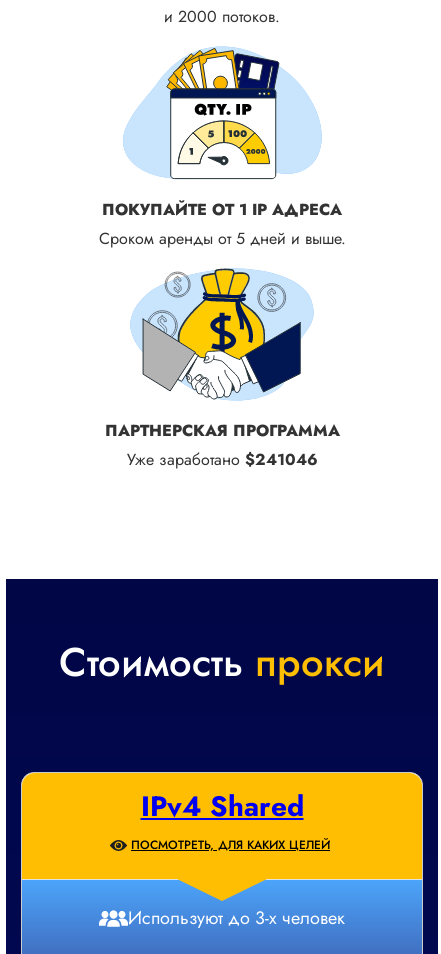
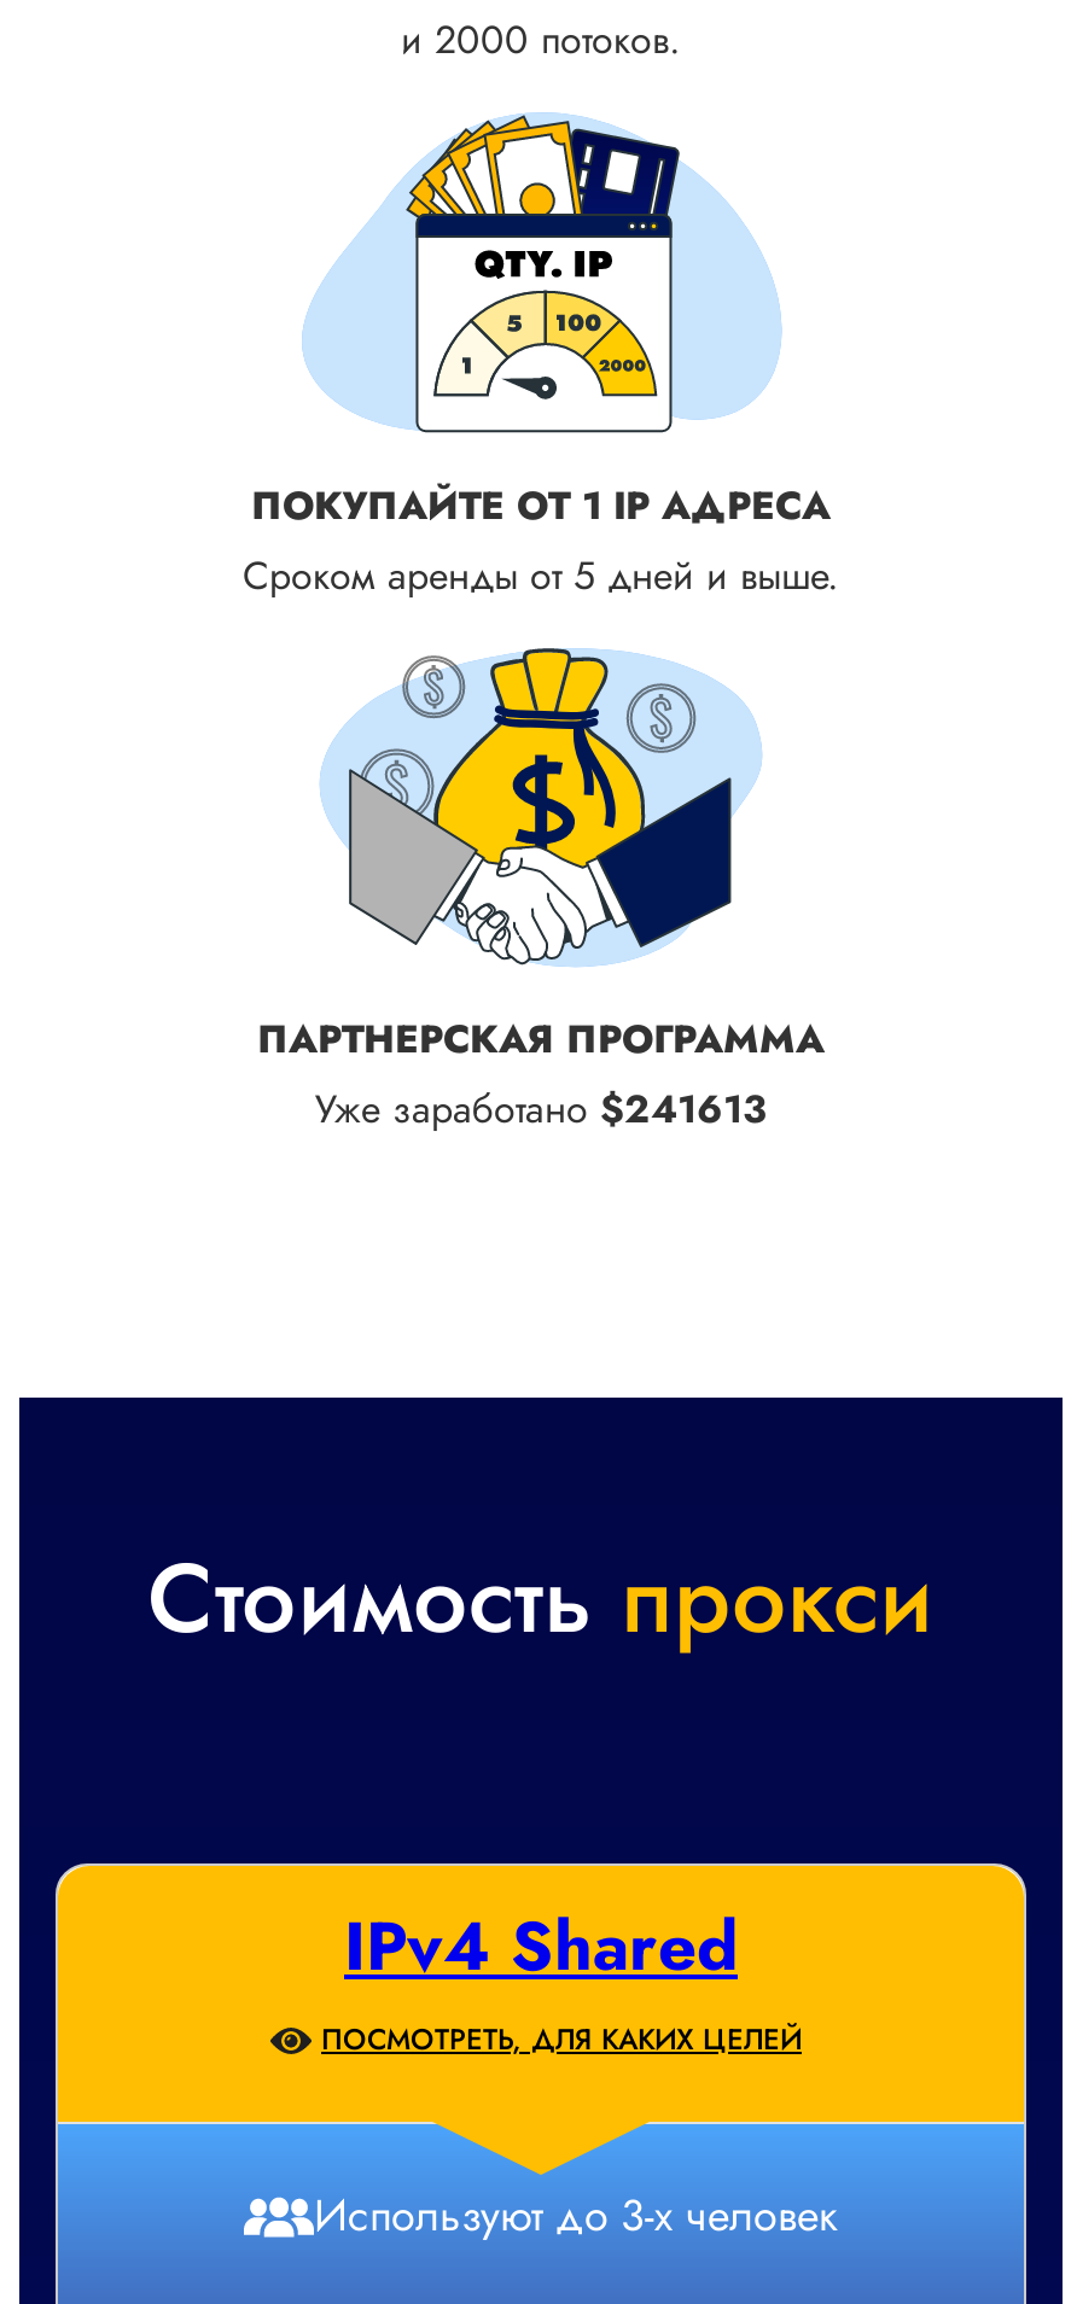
[126,448,317,471] Уже заработано $241046 -> [315,1081,767,1136] Уже заработано $241613

